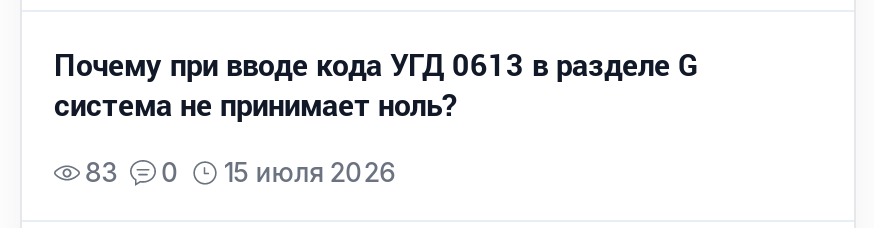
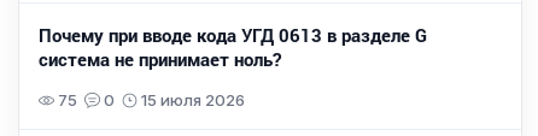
[85,156,396,188] 83 0 15 июля 2026 -> [57,90,245,110] 75 0 15 июля 2026

